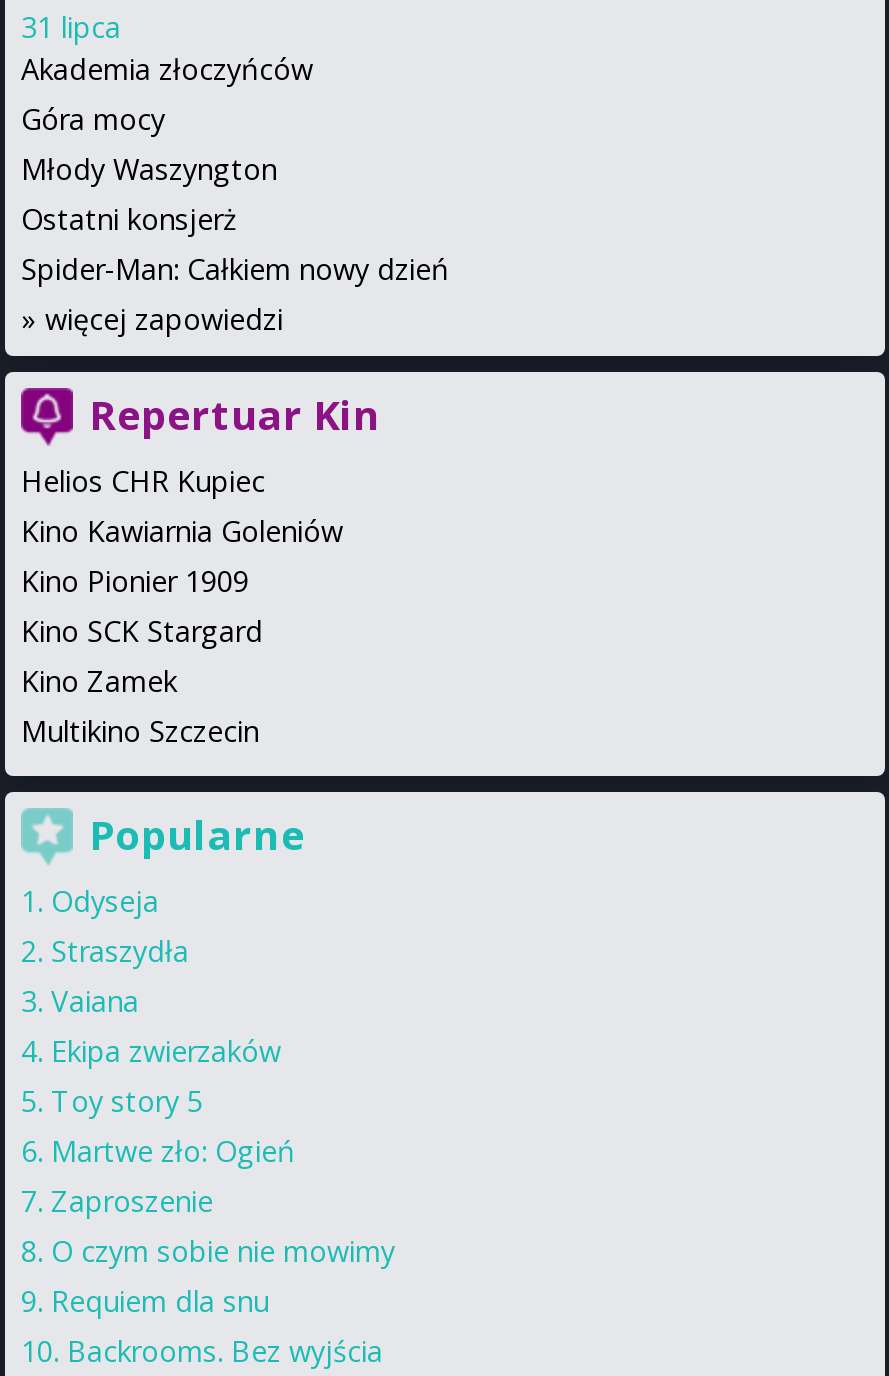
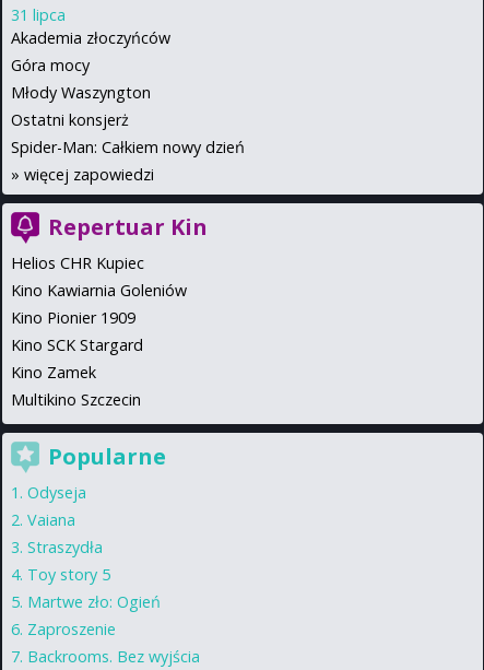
moved [51,931,189,969] -> [27,536,103,557]: Straszydła
[51,1031,281,1069] Ekipa zwierzaków -> none
[51,1231,395,1319] O czym sobie nie mowimy | Requiem dla snu -> none

